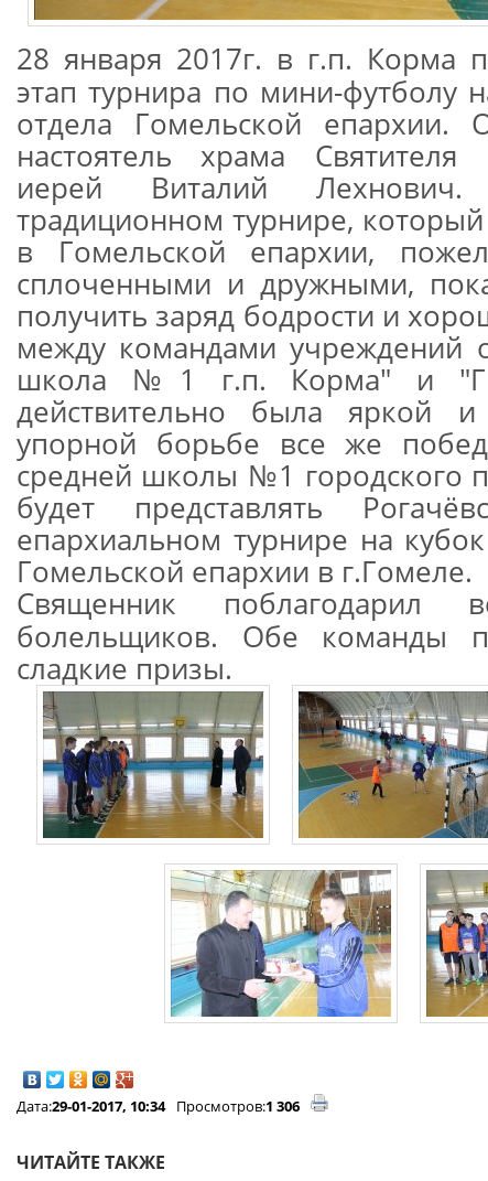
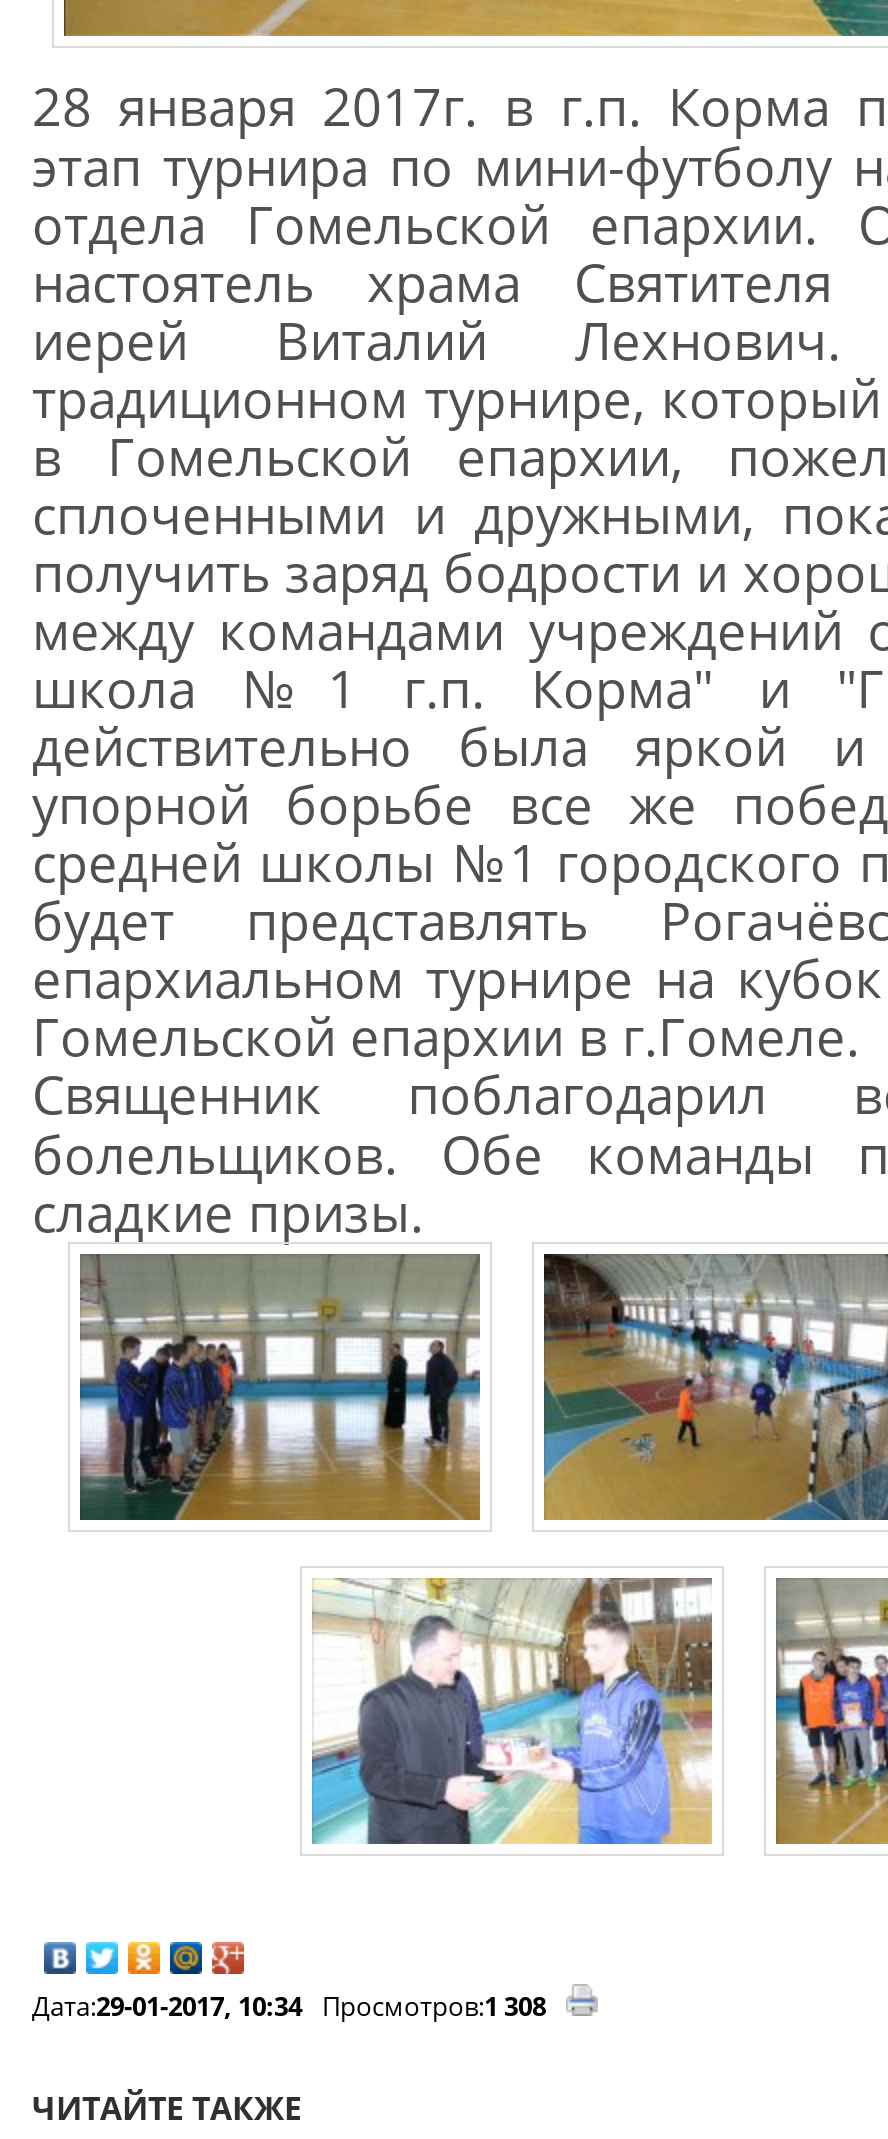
[17,1096,300,1116] Дата:29-01-2017, 10:34 Просмотров:1 306 -> [32,1988,546,2024] Дата:29-01-2017, 10:34 Просмотров:1 308

